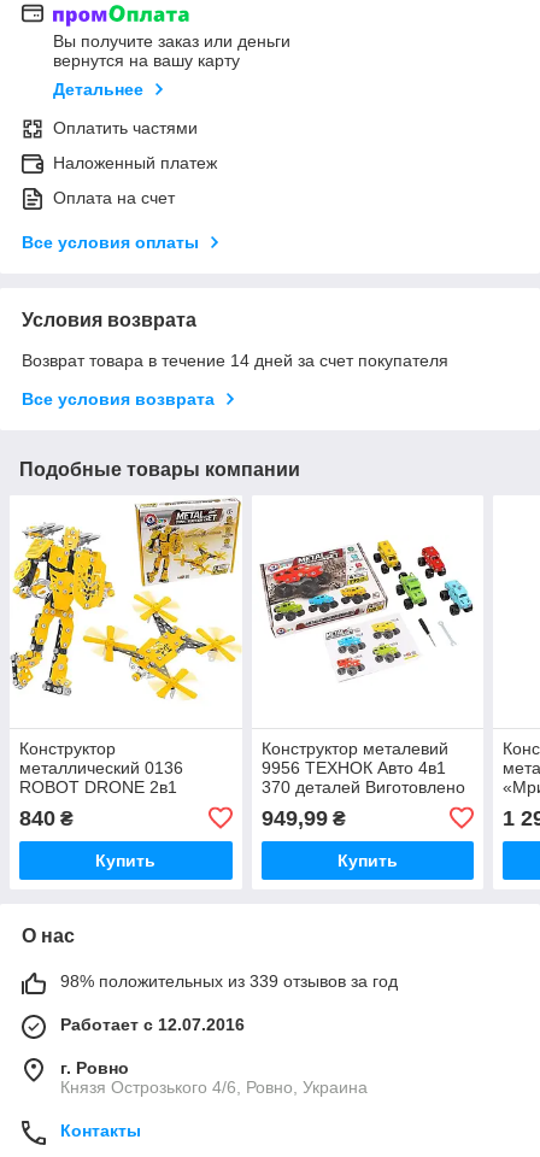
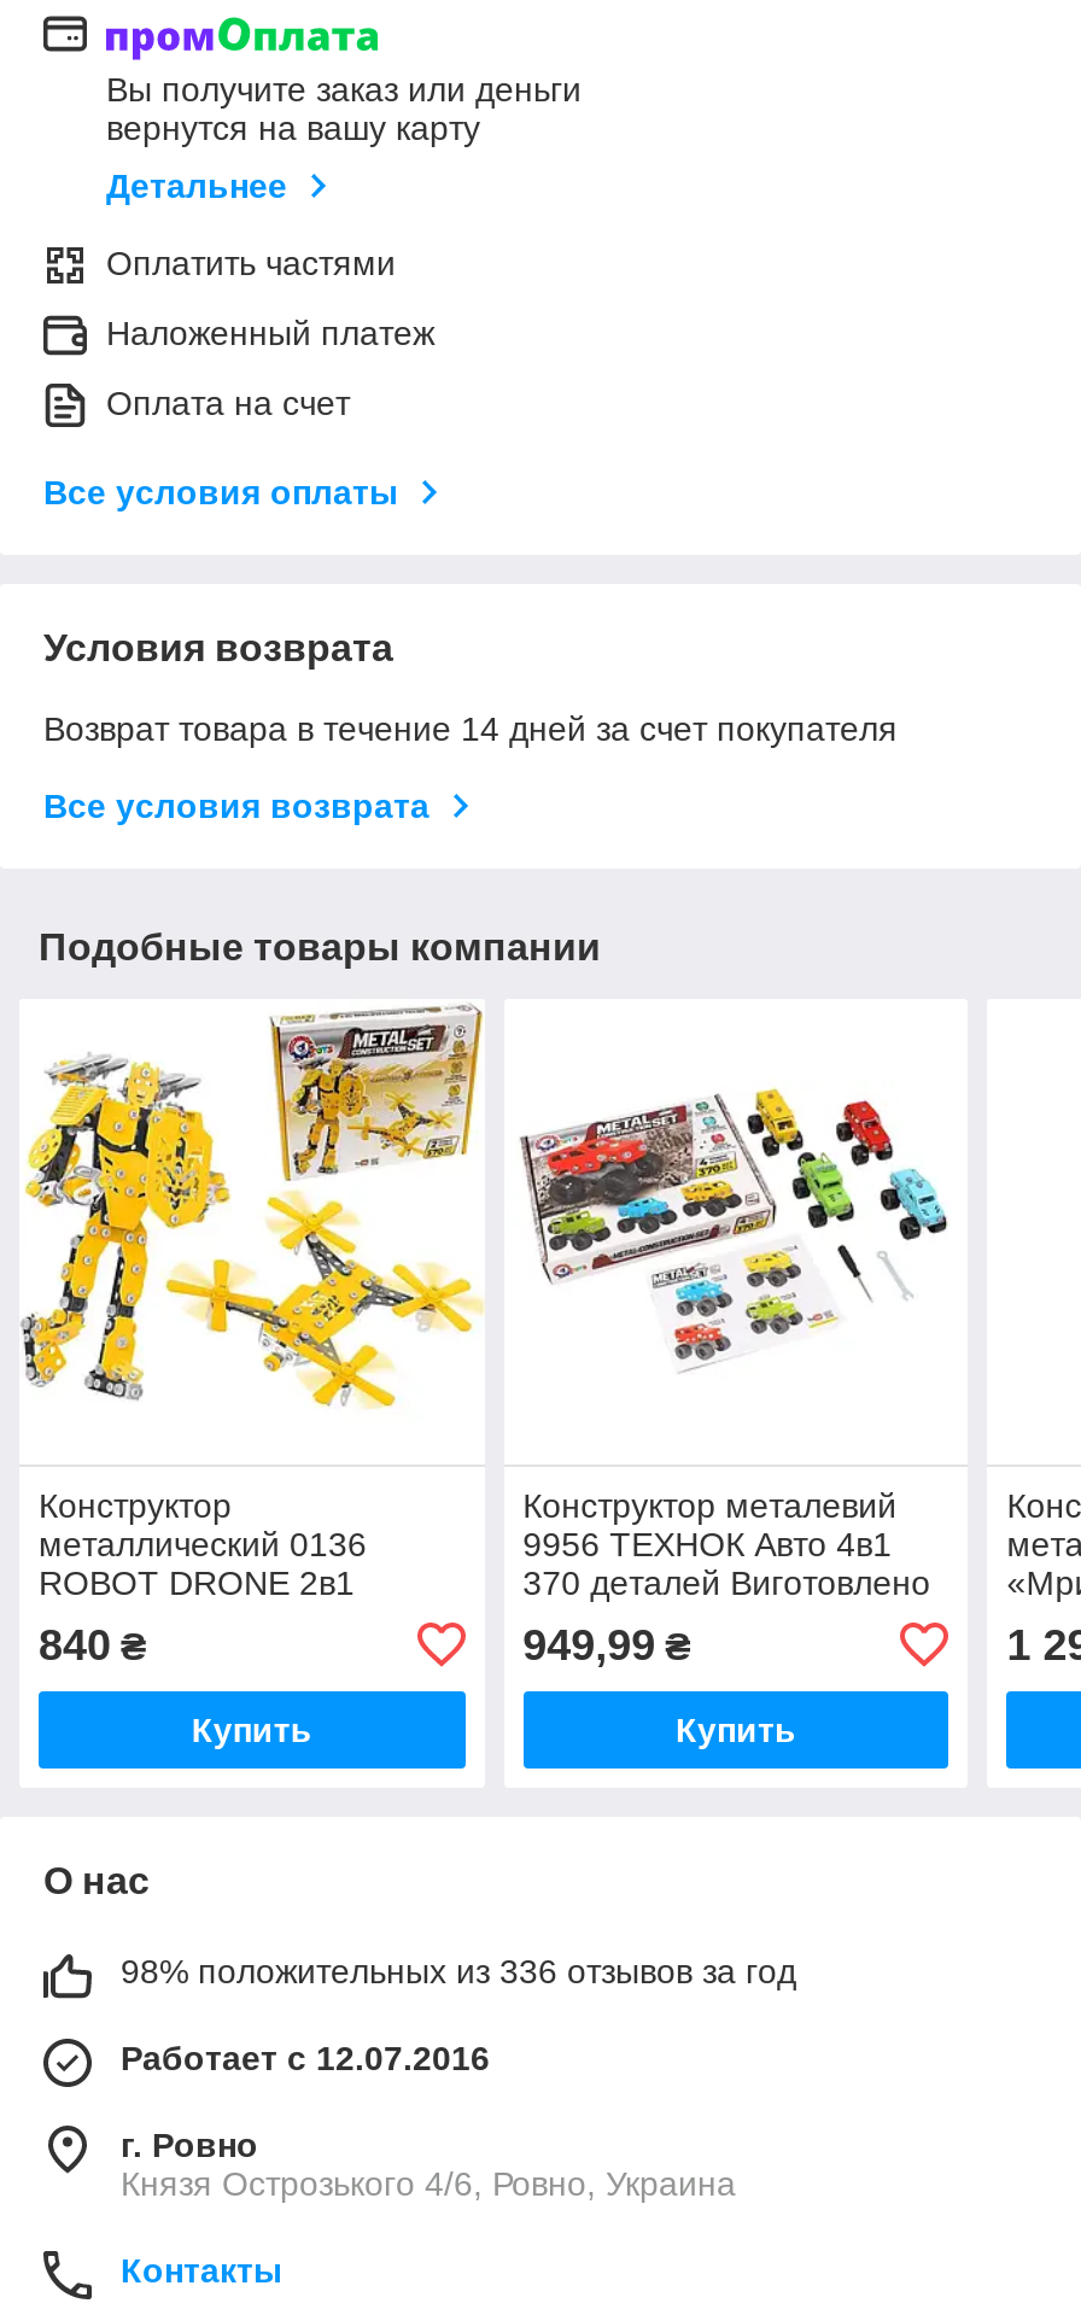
[60,971,398,990] 98% положительных из 339 отзывов за год -> [121,1951,796,1990] 98% положительных из 336 отзывов за год

